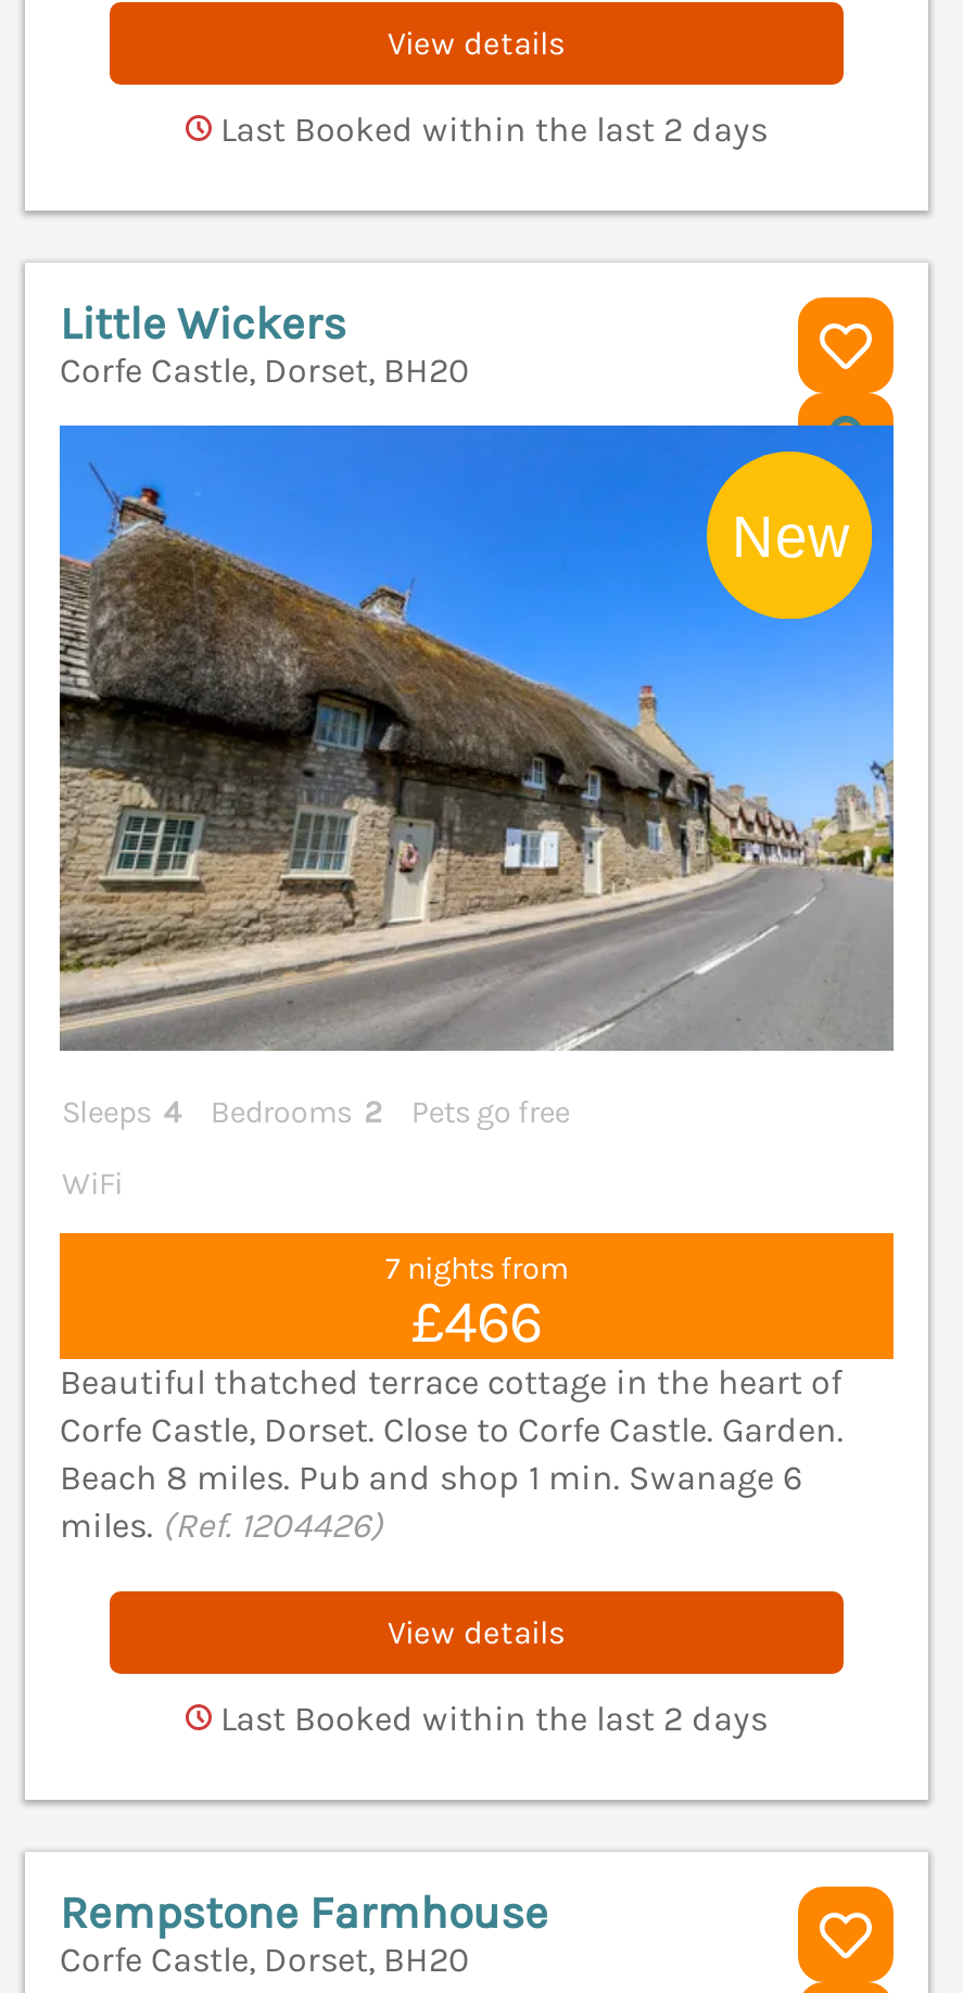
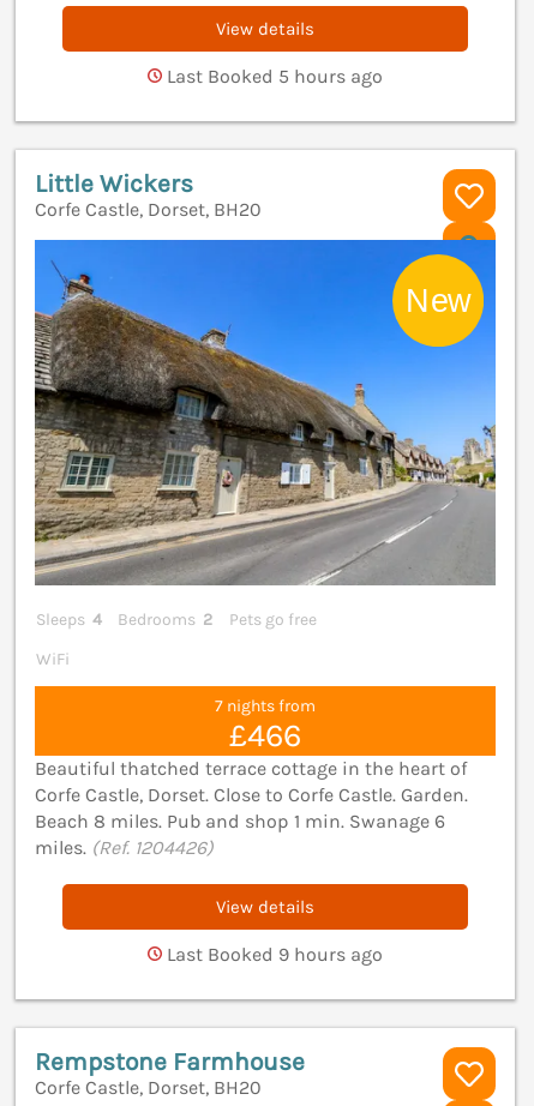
[212,109,768,150] Last Booked within the last 2 days -> [162,65,383,88] Last Booked 5 hours ago
[212,1697,768,1738] Last Booked within the last 2 days -> [162,942,383,965] Last Booked 9 hours ago

